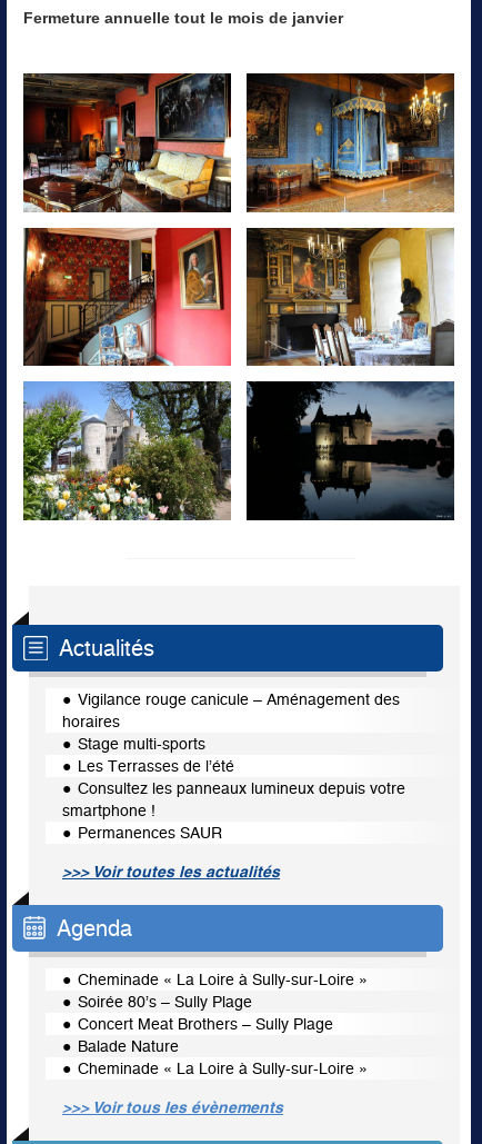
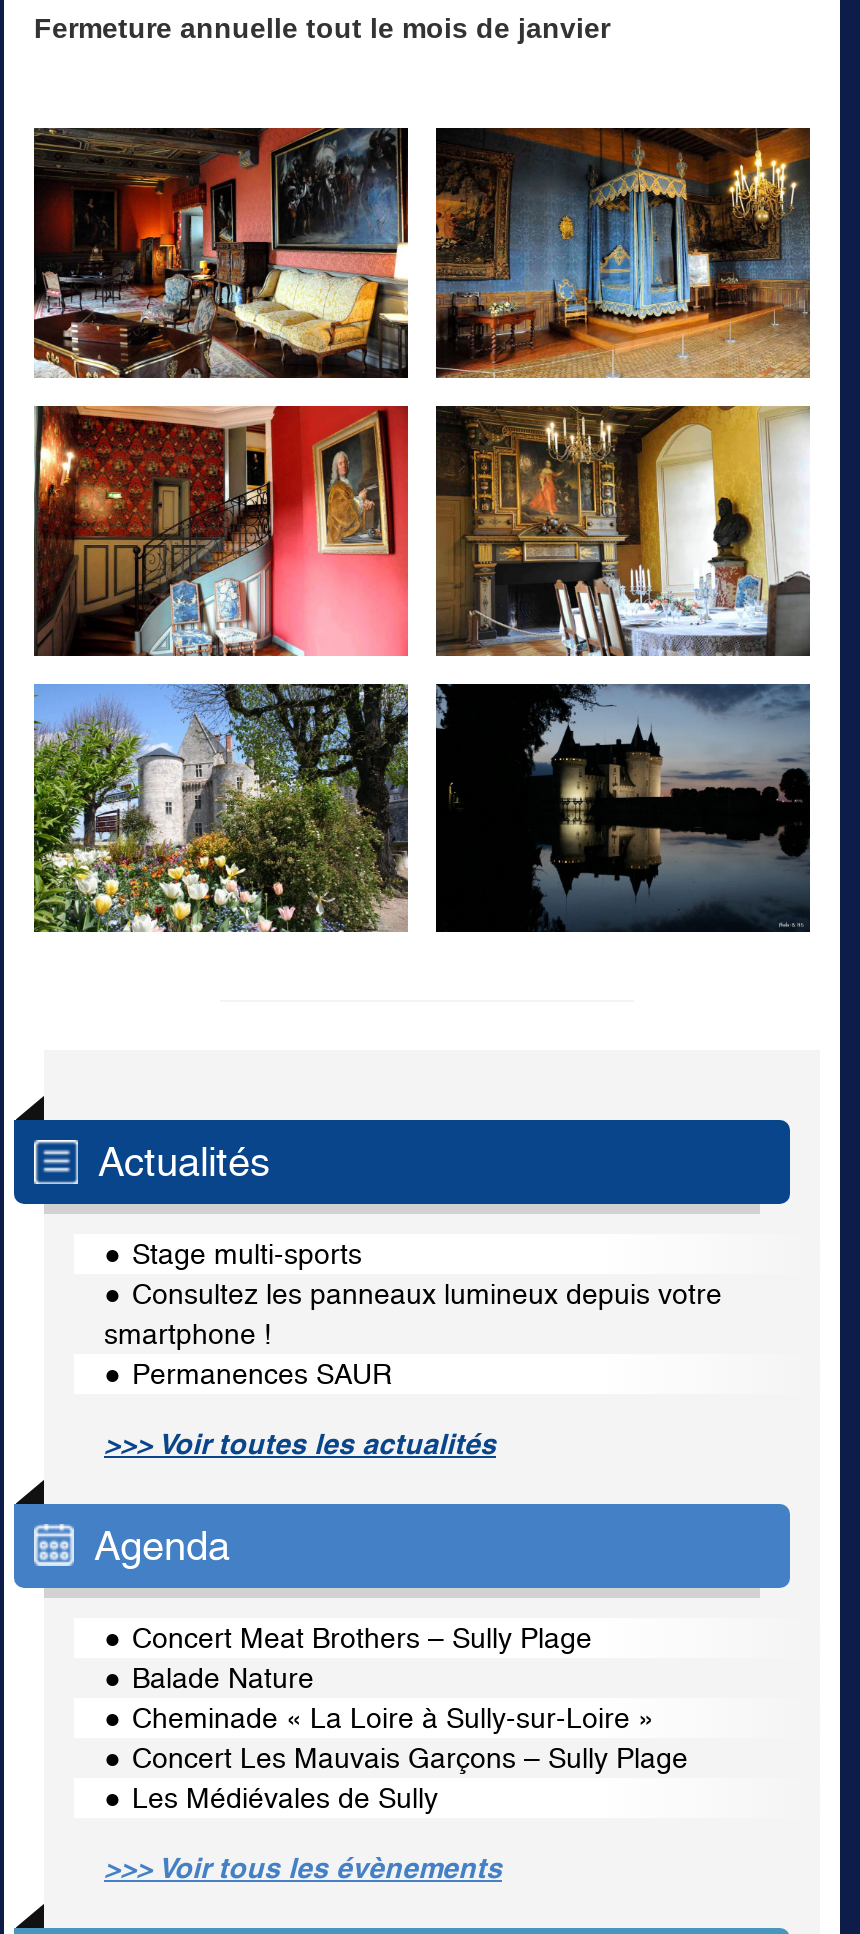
[62,691,400,731] Vigilance rouge canicule – Aménagement des | horaires -> none
[78,757,234,775] Les Terrasses de l’été -> none
[78,971,368,1011] Cheminade « La Loire à Sully-sur-Loire » | Soirée 80’s – Sully Plage -> none
moved [78,1015,368,1077] -> [132,1623,654,1735]: Concert Meat Brothers – Sully Plage | Balade Nature | Cheminade « La Loire à Sully-sur-Loire »
none -> [132,1743,688,1815] Concert Les Mauvais Garçons – Sully Plage | Les Médiévales de Sully

